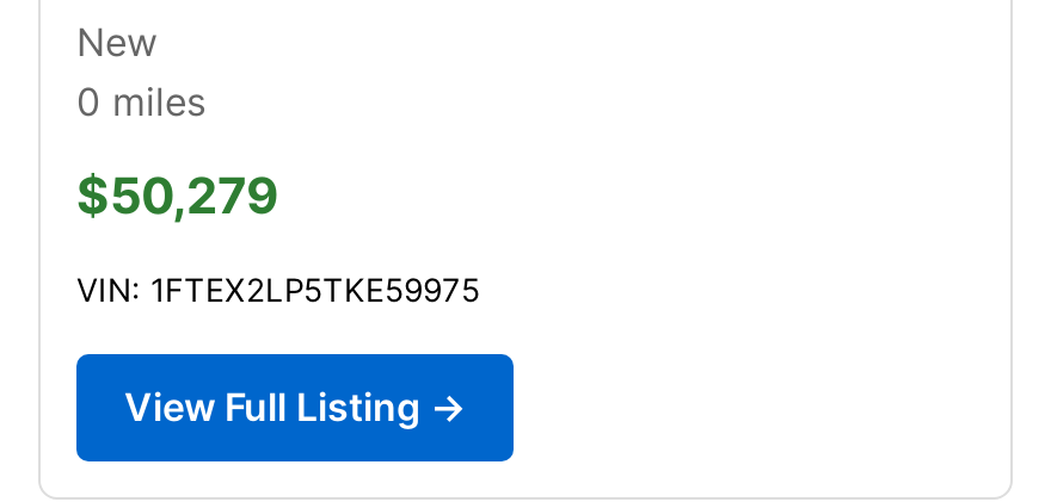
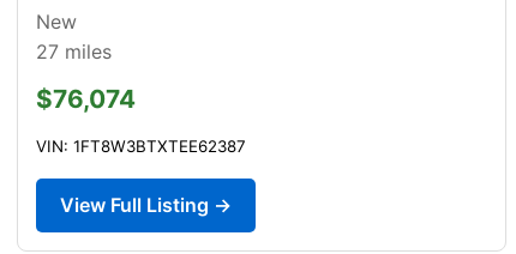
[76,77,205,125] 0 miles -> [36,39,112,63] 27 miles
[76,166,279,225] $50,279 -> [36,84,136,114] $76,074
[76,270,480,309] VIN: 1FTEX2LP5TKE59975 -> [36,136,246,156] VIN: 1FT8W3BTXTEE62387

